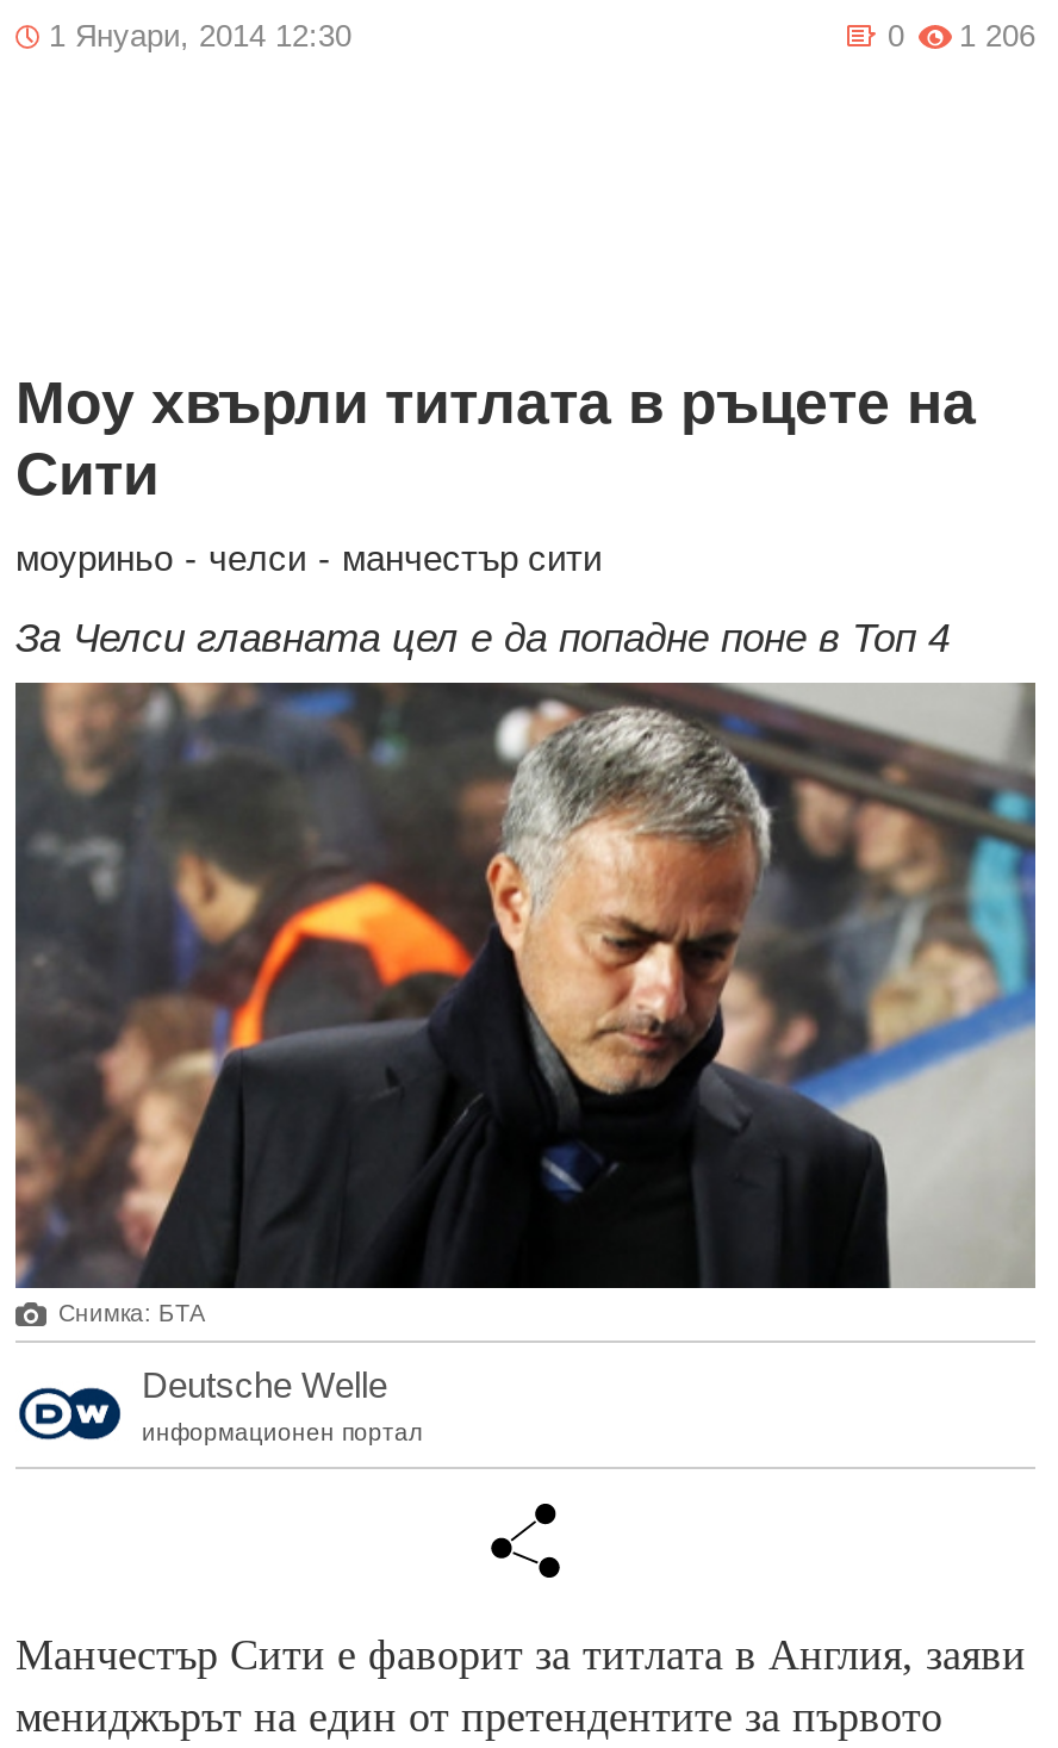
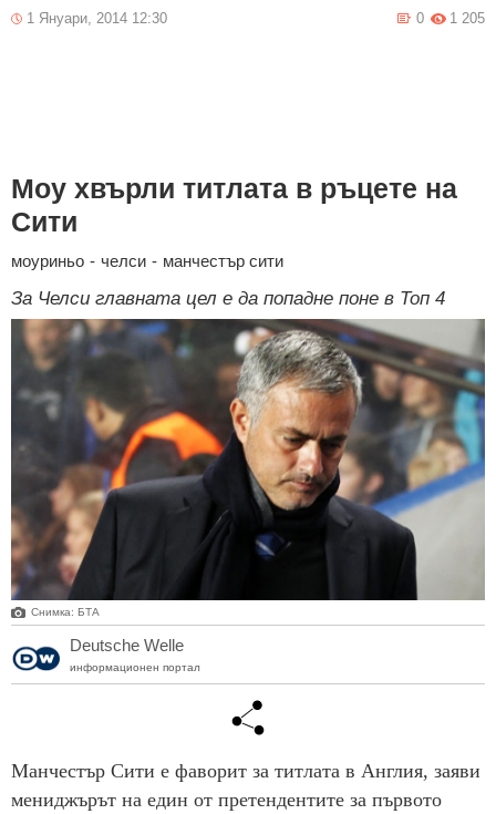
[888,18,1035,54] 0 1 206 -> [416,10,485,27] 0 1 205

